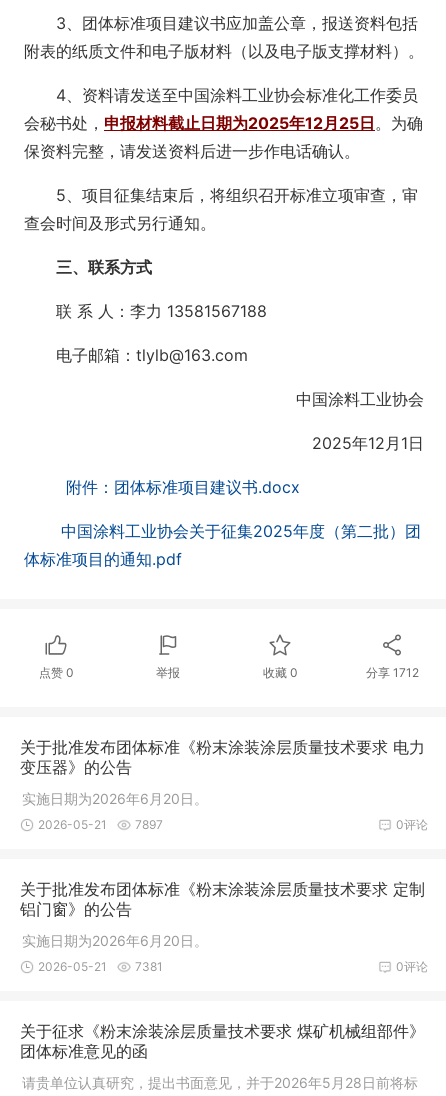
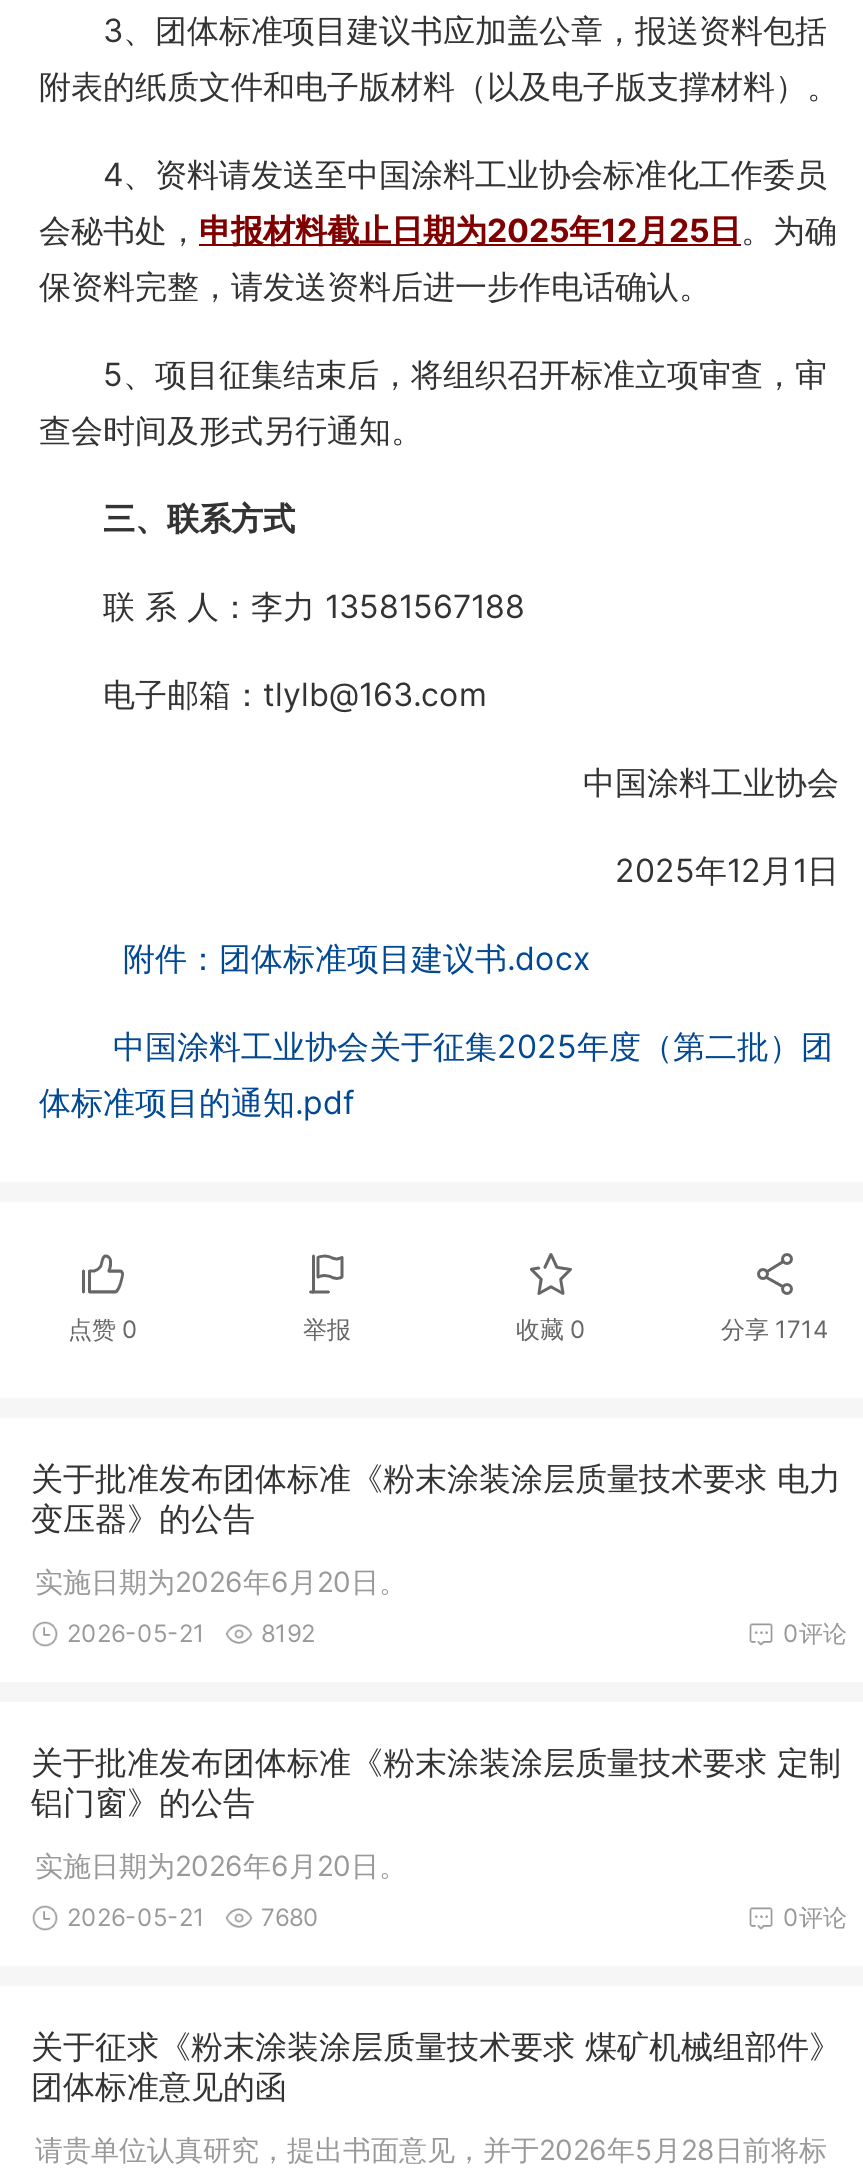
[365,665,418,680] 分享1712 -> [721,1313,829,1343] 分享1714
[38,817,163,832] 2026-05-21 7897 -> [67,1617,315,1647] 2026-05-21 8192
[38,959,163,974] 2026-05-21 7381 -> [67,1901,319,1931] 2026-05-21 7680

